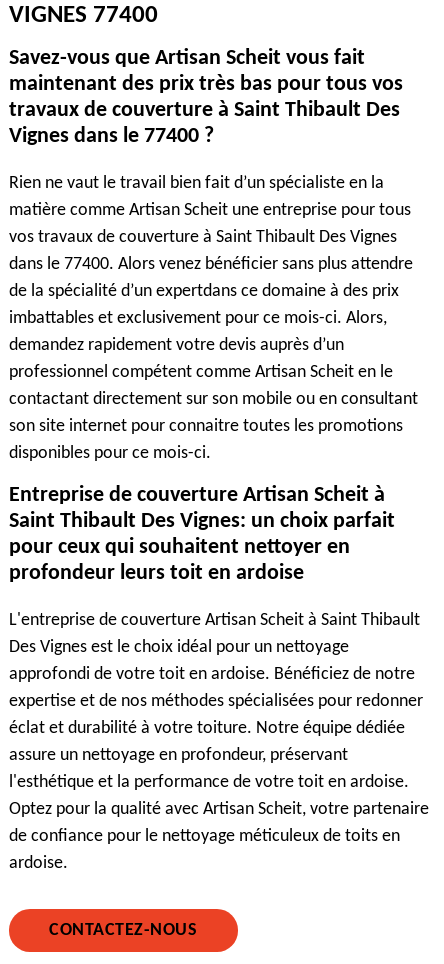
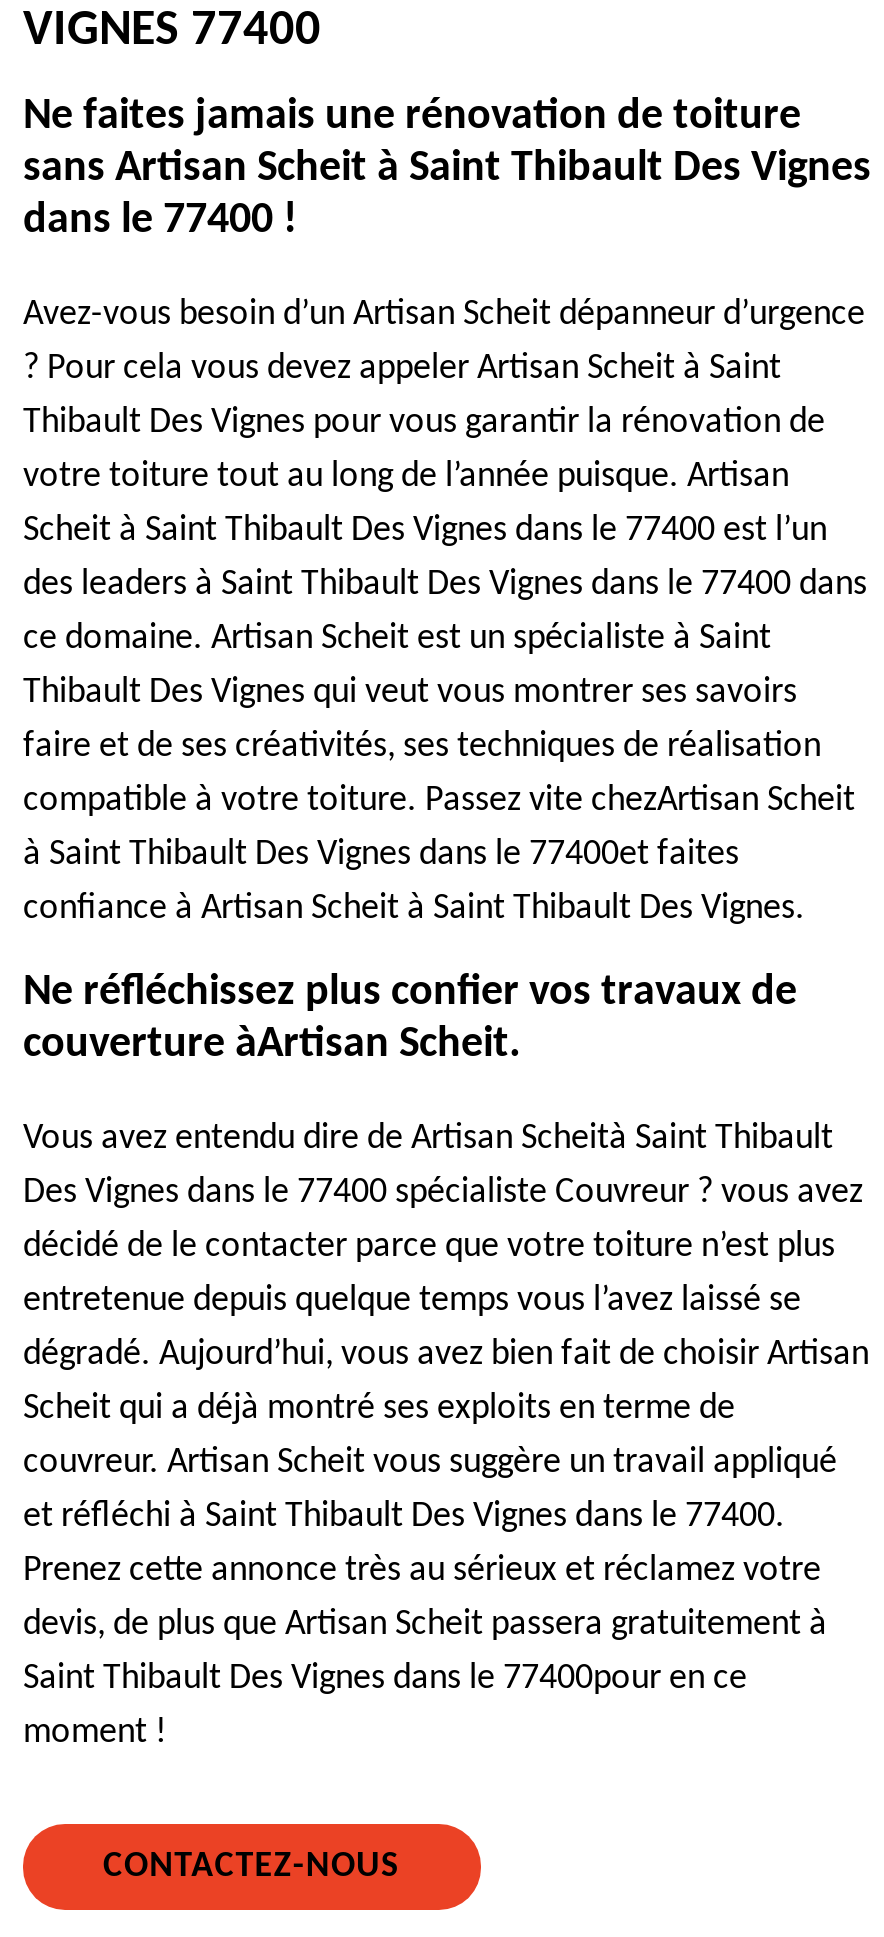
[9,47,403,148] Savez-vous que Artisan Scheit vous fait | maintenant des prix très bas pour tous vos | travaux de couverture à Saint Thibault Des | Vignes dans le 77400 ? -> [23,94,871,244] Ne faites jamais une rénovation de toiture | sans Artisan Scheit à Saint Thibault Des Vignes | dans le 77400 !
[9,174,418,463] Rien ne vaut le travail bien fait d’un spécialiste en la | matière comme Artisan Scheit une entreprise pour tous | vos travaux de couverture à Saint Thibault Des Vignes | dans le 77400. Alors venez bénéficier sans plus attendre | de la spécialité d’un expertdans ce domaine à des prix | imbattables et exclusivement pour ce mois-ci. Alors, | demandez rapidement votre devis auprès d’un | professionnel compétent comme Artisan Scheit en le | contactant directement sur son mobile ou en consultant | son site internet pour connaitre toutes les promotions | disponibles pour ce mois-ci. -> [23,296,867,928] Avez-vous besoin d’un Artisan Scheit dépanneur d’urgence | ? Pour cela vous devez appeler Artisan Scheit à Saint | Thibault Des Vignes pour vous garantir la rénovation de | votre toiture tout au long de l’année puisque. Artisan | Scheit à Saint Thibault Des Vignes dans le 77400 est l’un | des leaders à Saint Thibault Des Vignes dans le 77400 dans | ce domaine. Artisan Scheit est un spécialiste à Saint | Thibault Des Vignes qui veut vous montrer ses savoirs | faire et de ses créativités, ses techniques de réalisation | compatible à votre toiture. Passez vite chezArtisan Scheit | à Saint Thibault Des Vignes dans le 77400et faites | confiance à Artisan Scheit à Saint Thibault Des Vignes.
[9,484,395,585] Entreprise de couverture Artisan Scheit à | Saint Thibault Des Vignes: un choix parfait | pour ceux qui souhaitent nettoyer en | profondeur leurs toit en ardoise -> [23,970,797,1068] Ne réfléchissez plus confier vos travaux de | couverture àArtisan Scheit.
[9,611,429,873] L'entreprise de couverture Artisan Scheit à Saint Thibault | Des Vignes est le choix idéal pour un nettoyage | approfondi de votre toit en ardoise. Bénéficiez de notre | expertise et de nos méthodes spécialisées pour redonner | éclat et durabilité à votre toiture. Notre équipe dédiée | assure un nettoyage en profondeur, préservant | l'esthétique et la performance de votre toit en ardoise. | Optez pour la qualité avec Artisan Scheit, votre partenaire | de confiance pour le nettoyage méticuleux de toits en | ardoise. -> [23,1120,869,1752] Vous avez entendu dire de Artisan Scheità Saint Thibault | Des Vignes dans le 77400 spécialiste Couvreur ? vous avez | décidé de le contacter parce que votre toiture n’est plus | entretenue depuis quelque temps vous l’avez laissé se | dégradé. Aujourd’hui, vous avez bien fait de choisir Artisan | Scheit qui a déjà montré ses exploits en terme de | couvreur. Artisan Scheit vous suggère un travail appliqué | et réfléchi à Saint Thibault Des Vignes dans le 77400. | Prenez cette annonce très au sérieux et réclamez votre | devis, de plus que Artisan Scheit passera gratuitement à | Saint Thibault Des Vignes dans le 77400pour en ce | moment !

